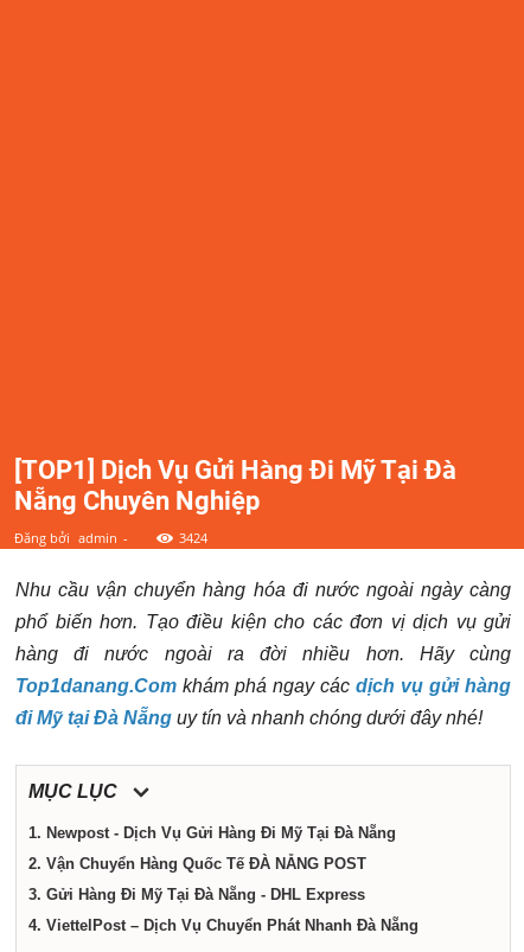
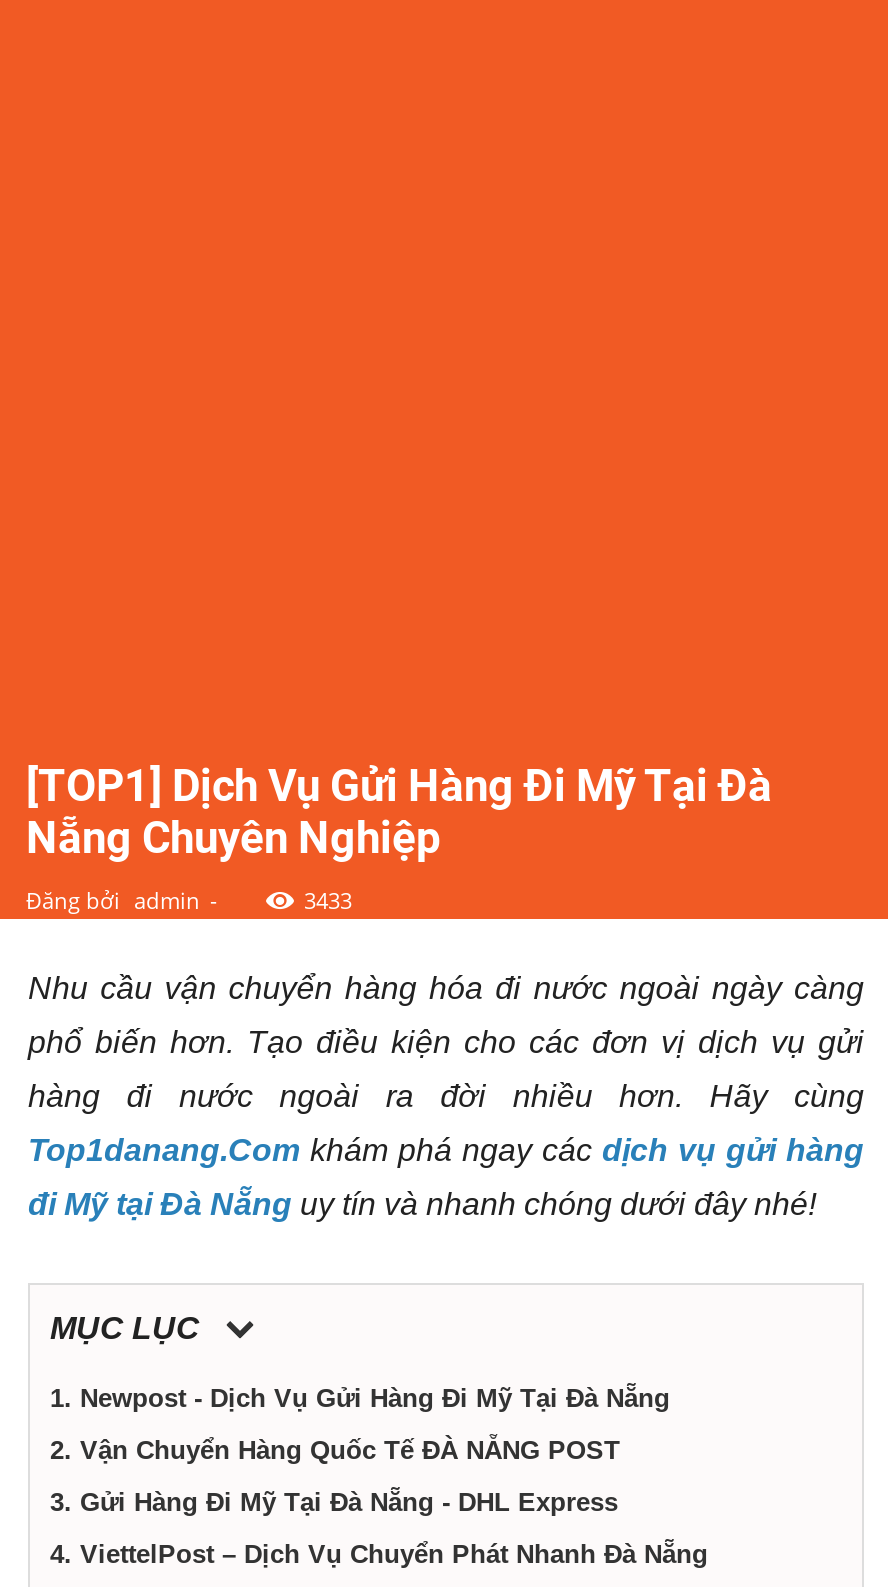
[179,529,207,546] 3424 -> [304,885,352,915] 3433

